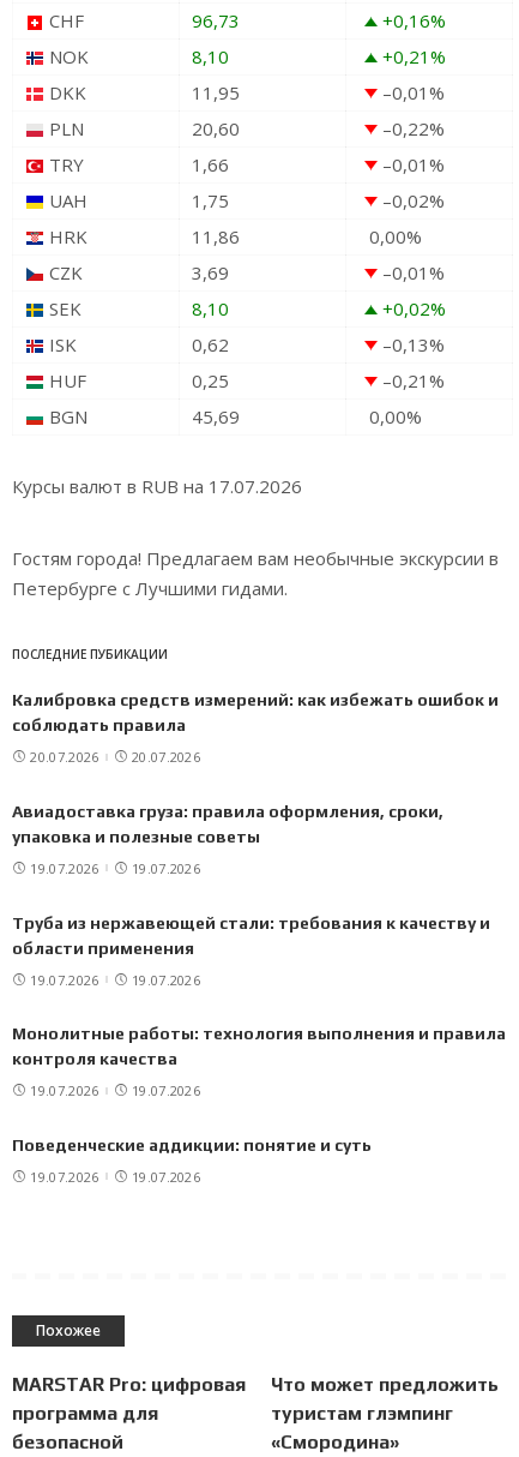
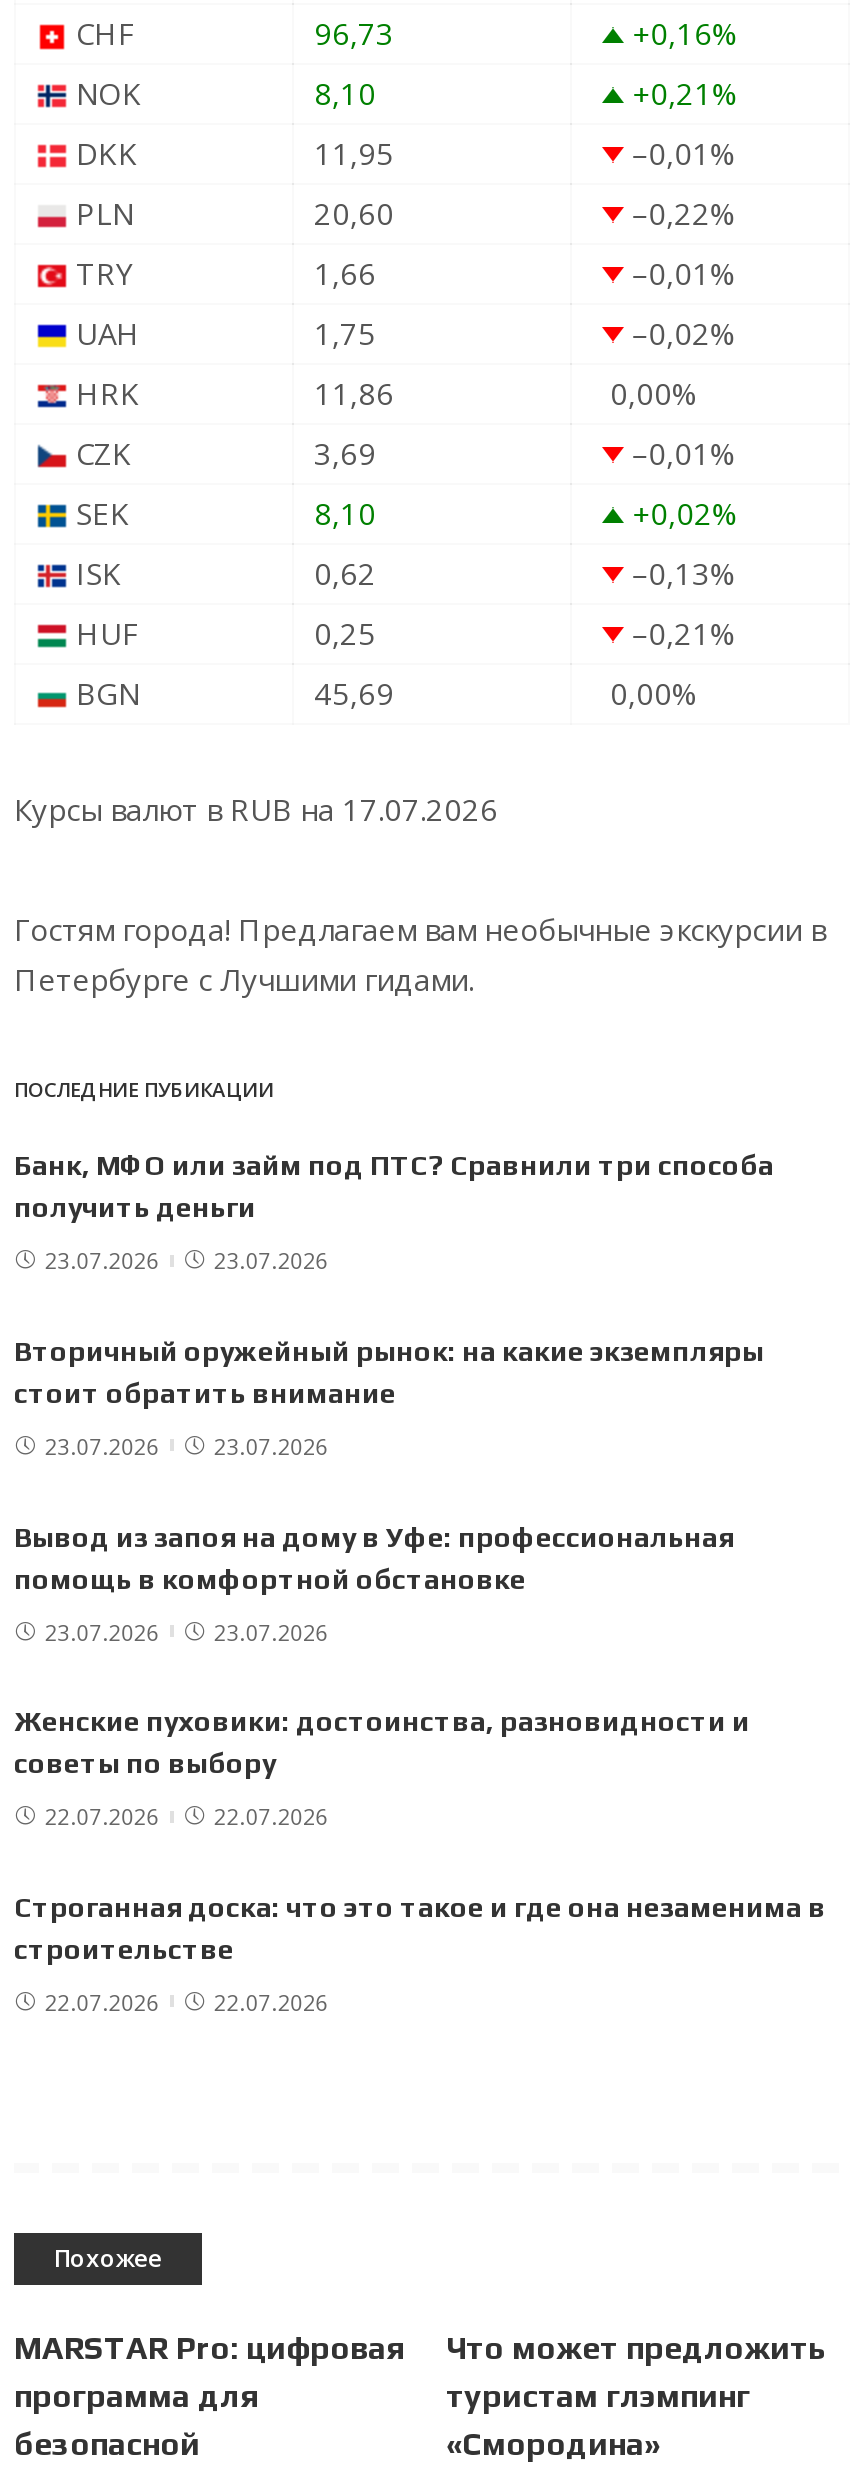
[12,691,499,735] Калибровка средств измерений: как избежать ошибок и | соблюдать правила -> [14,1150,774,1224] Банк, МФО или займ под ПТС? Сравнили три способа | получить деньги
[30,748,200,766] 20.07.2026 | 20.07.2026 -> [45,1246,328,1276] 23.07.2026 | 23.07.2026
[12,802,443,846] Авиадоставка груза: правила оформления, сроки, | упаковка и полезные советы -> [14,1335,764,1409] Вторичный оружейный рынок: на какие экземпляры | стоит обратить внимание
[30,859,200,877] 19.07.2026 | 19.07.2026 -> [45,1431,328,1461] 23.07.2026 | 23.07.2026
[12,913,490,957] Труба из нержавеющей стали: требования к качеству и | области применения -> [14,1520,734,1594] Вывод из запоя на дому в Уфе: профессиональная | помощь в комфортной обстановке
[30,970,200,988] 19.07.2026 | 19.07.2026 -> [45,1616,328,1646] 23.07.2026 | 23.07.2026
[12,1024,506,1069] Монолитные работы: технология выполнения и правила | контроля качества -> [14,1706,750,1780] Женские пуховики: достоинства, разновидности и | советы по выбору
[30,1082,200,1100] 19.07.2026 | 19.07.2026 -> [45,1801,328,1831] 22.07.2026 | 22.07.2026
[12,1135,372,1155] Поведенческие аддикции: понятие и суть -> [14,1891,826,1965] Строганная доска: что это такое и где она незаменима в | строительстве
[30,1168,200,1186] 19.07.2026 | 19.07.2026 -> [45,1987,328,2017] 22.07.2026 | 22.07.2026

